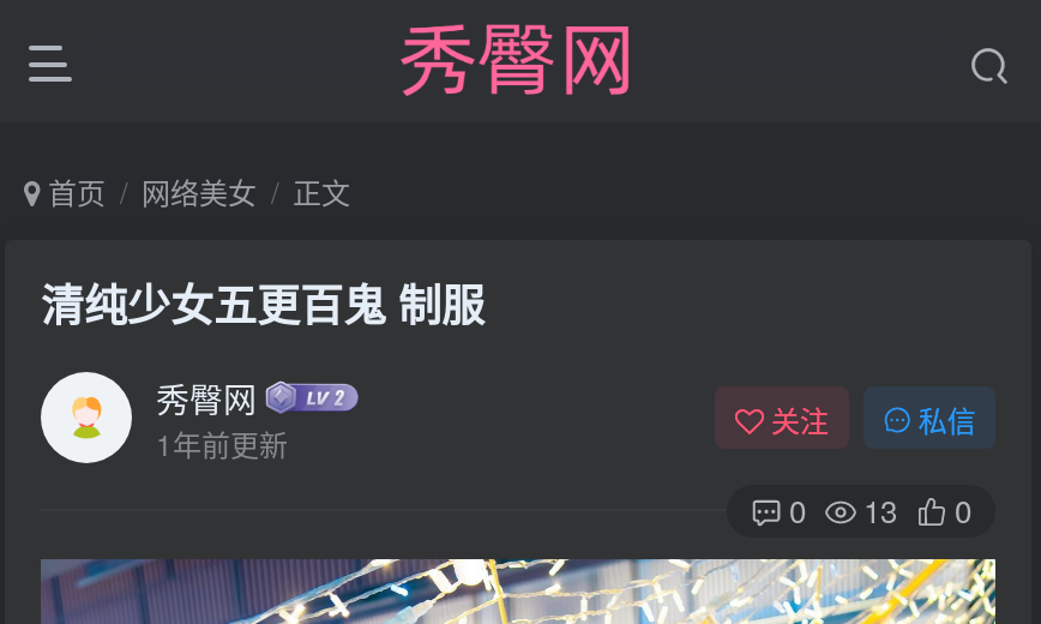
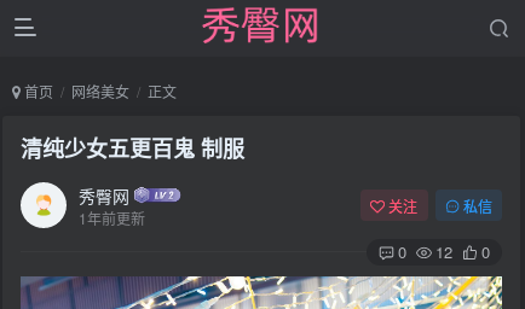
[789,487,971,533] 0 13 0 -> [398,240,490,263] 0 12 0

